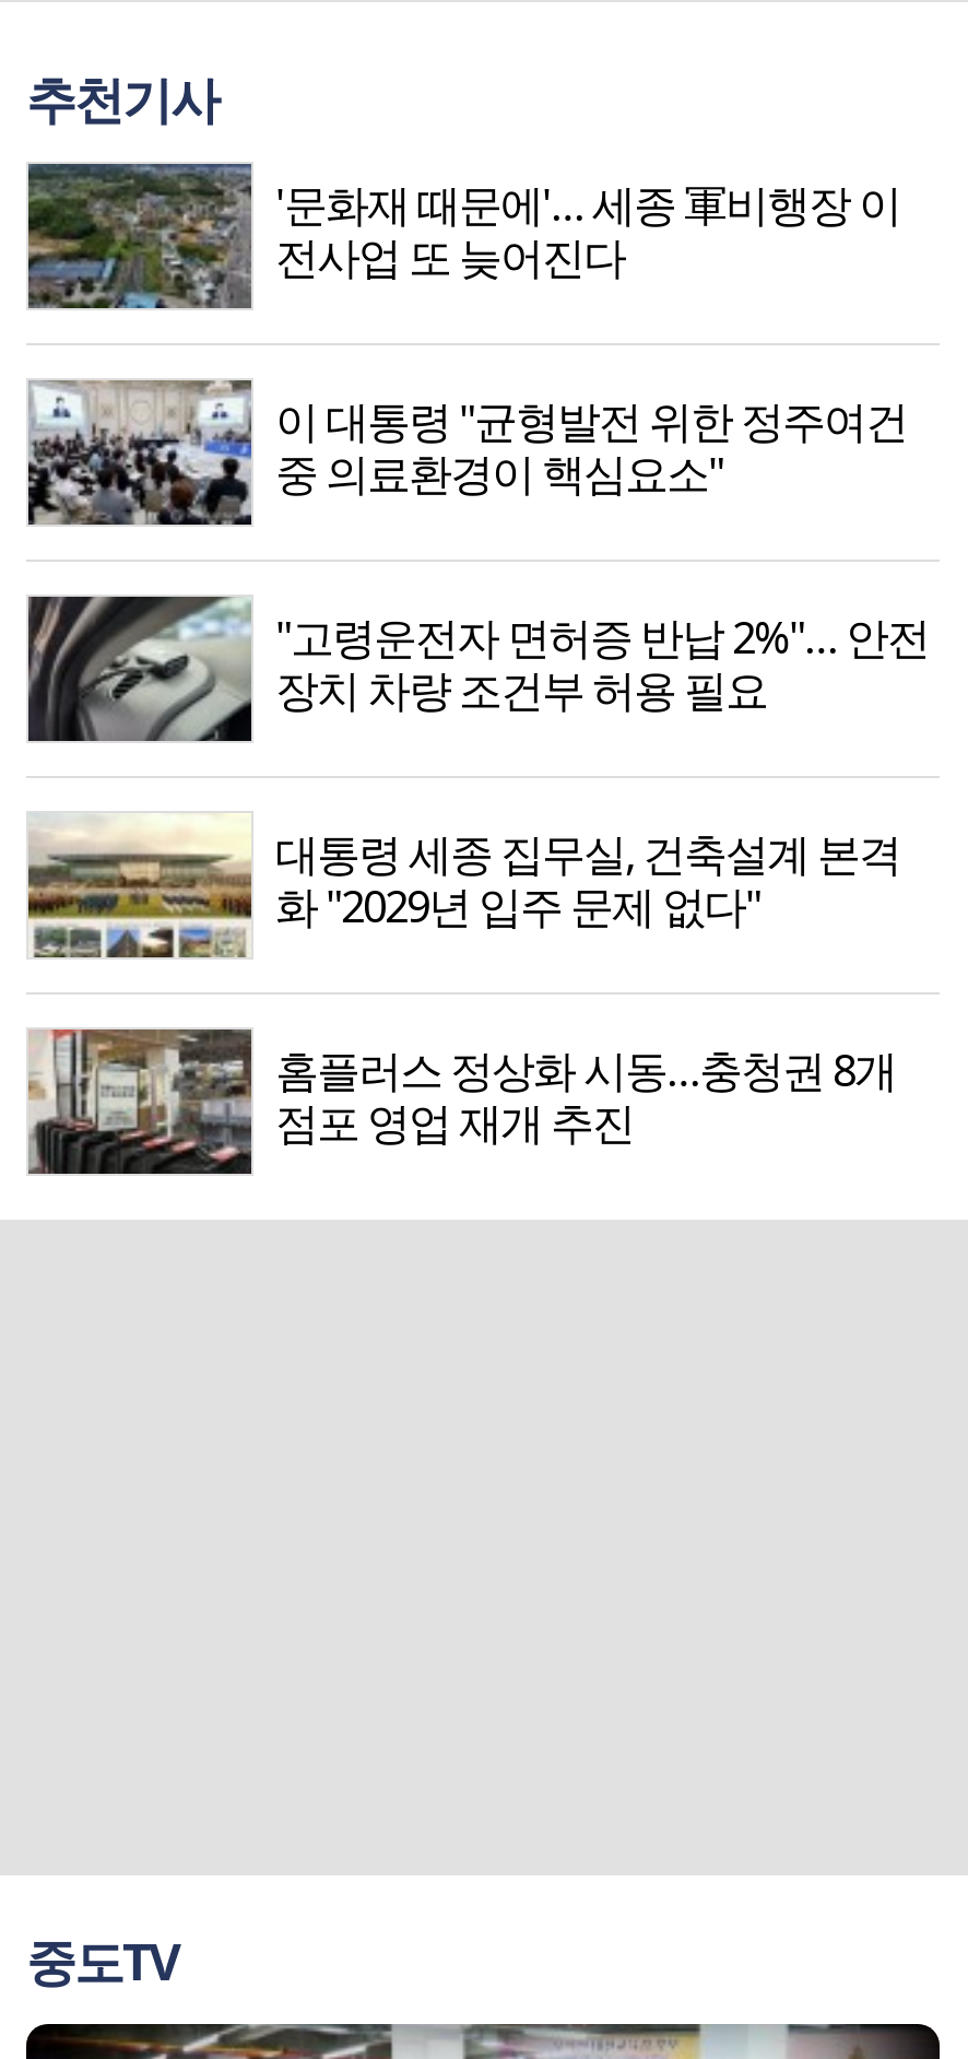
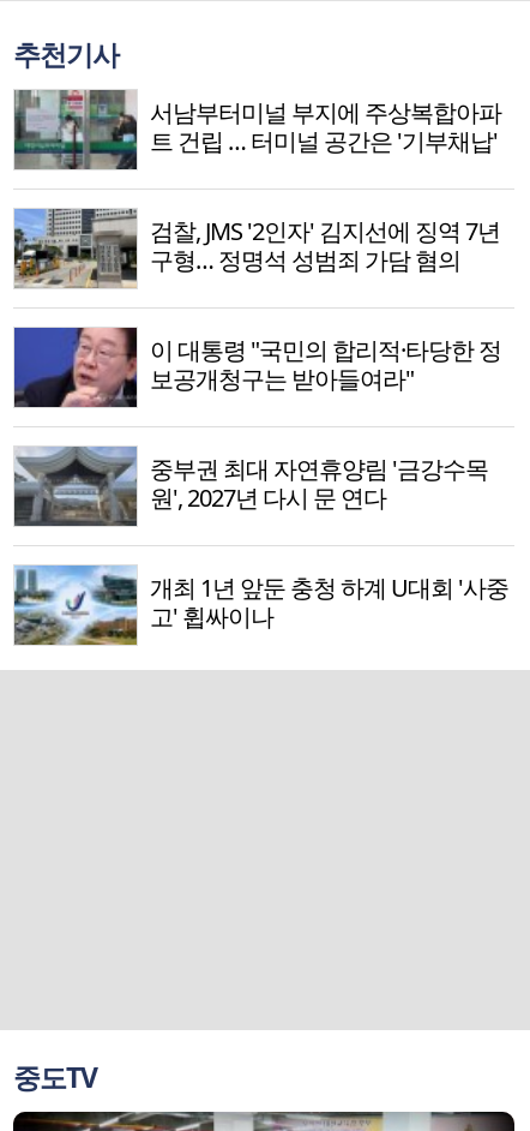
[28,162,900,310] [image] | '문화재 때문에'… 세종 軍비행장 이 | 전사업 또 늦어진다 -> [14,89,501,170] [image] | 서남부터미널 부지에 주상복합아파 | 트 건립 … 터미널 공간은 '기부채납'
[26,378,907,527] [image] | 이 대통령 "균형발전 위한 정주여건 | 중 의료환경이 핵심요소" -> [14,208,500,289] [image] | 검찰, JMS '2인자' 김지선에 징역 7년 | 구형… 정명석 성범죄 가담 혐의
[26,595,929,743] [image] | "고령운전자 면허증 반납 2%"… 안전 | 장치 차량 조건부 허용 필요 -> [13,327,501,408] [image] | 이 대통령 "국민의 합리적·타당한 정 | 보공개청구는 받아들여라"
[26,813,900,960] [image] | 대통령 세종 집무실, 건축설계 본격 | 화 "2029년 입주 문제 없다" -> [13,445,488,526] [image] | 중부권 최대 자연휴양림 '금강수목 | 원', 2027년 다시 문 연다
[26,1027,896,1176] [image] | 홈플러스 정상화 시동…충청권 8개 | 점포 영업 재개 추진 -> [13,564,508,646] [image] | 개최 1년 앞둔 충청 하계 U대회 '사중 | 고' 휩싸이나

